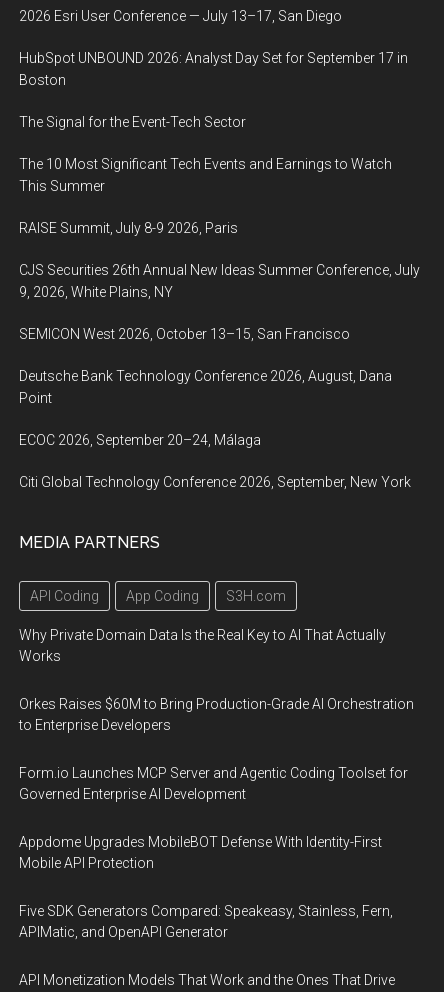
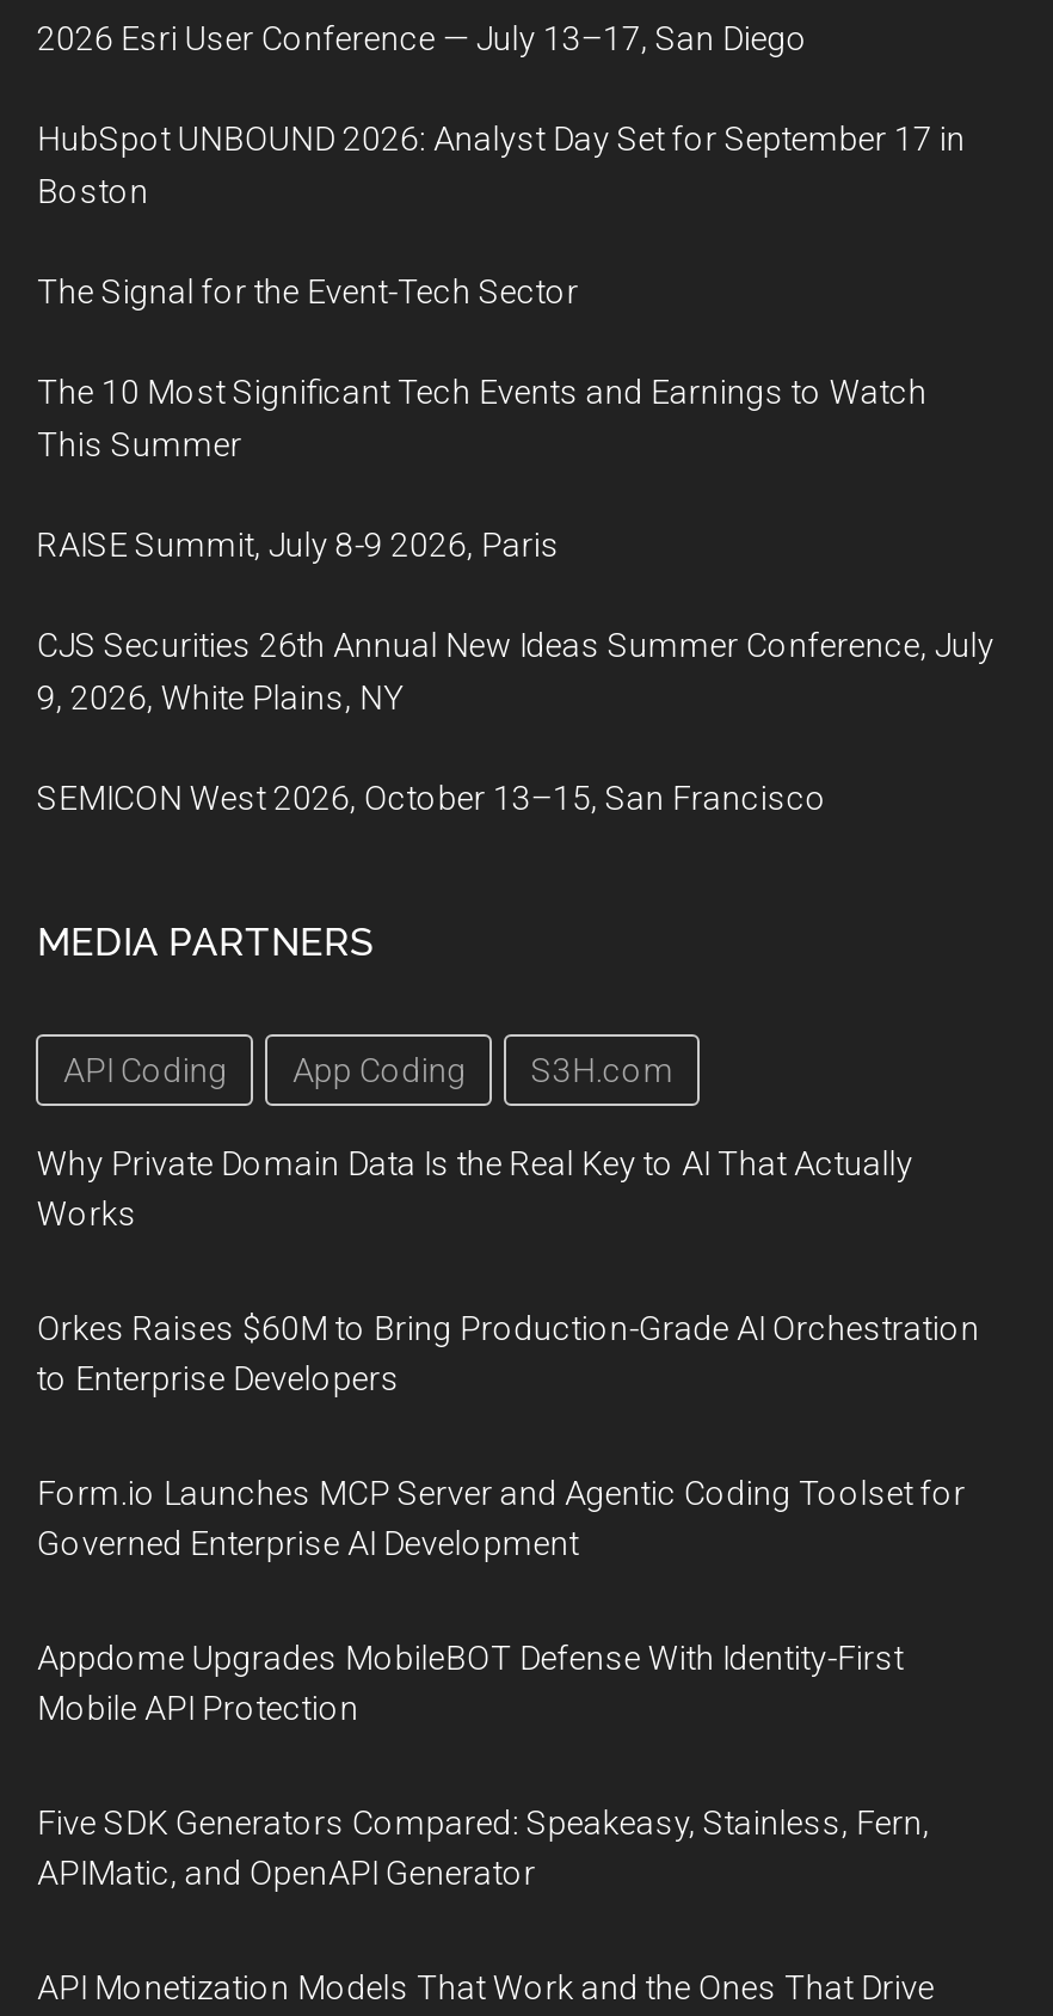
[19,368,411,490] Deutsche Bank Technology Conference 2026, August, Dana | Point | ECOC 2026, September 20–24, Málaga | Citi Global Technology Conference 2026, September, New York -> none

